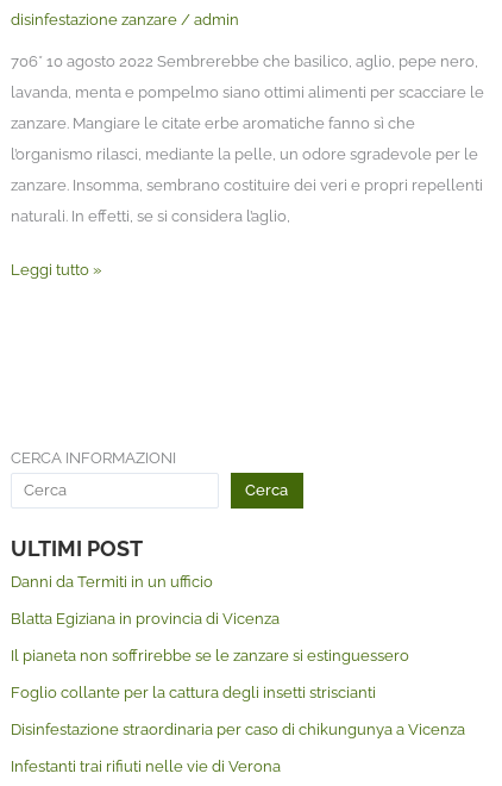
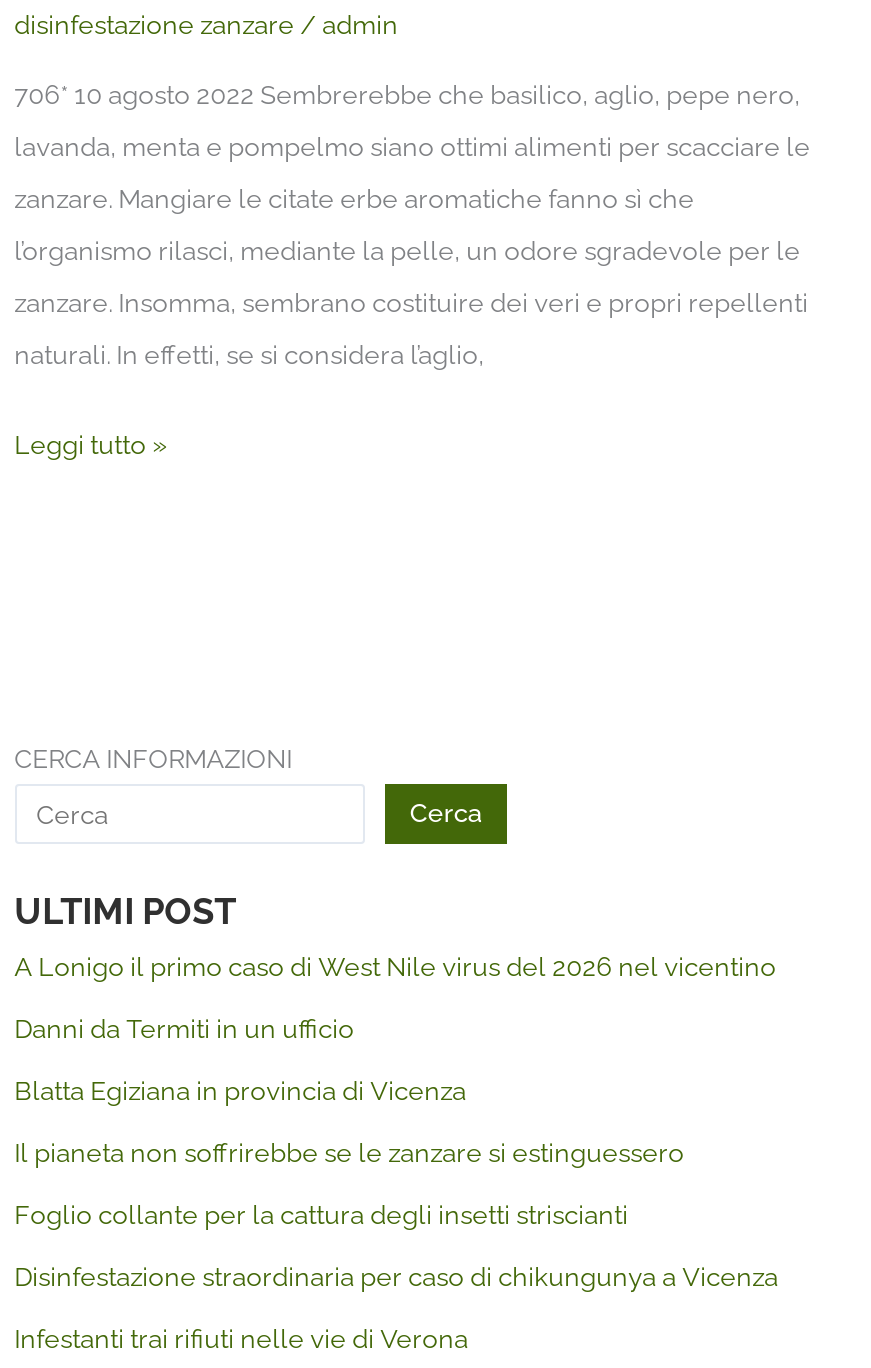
none -> [14,953,776,983] A Lonigo il primo caso di West Nile virus del 2026 nel vicentino

